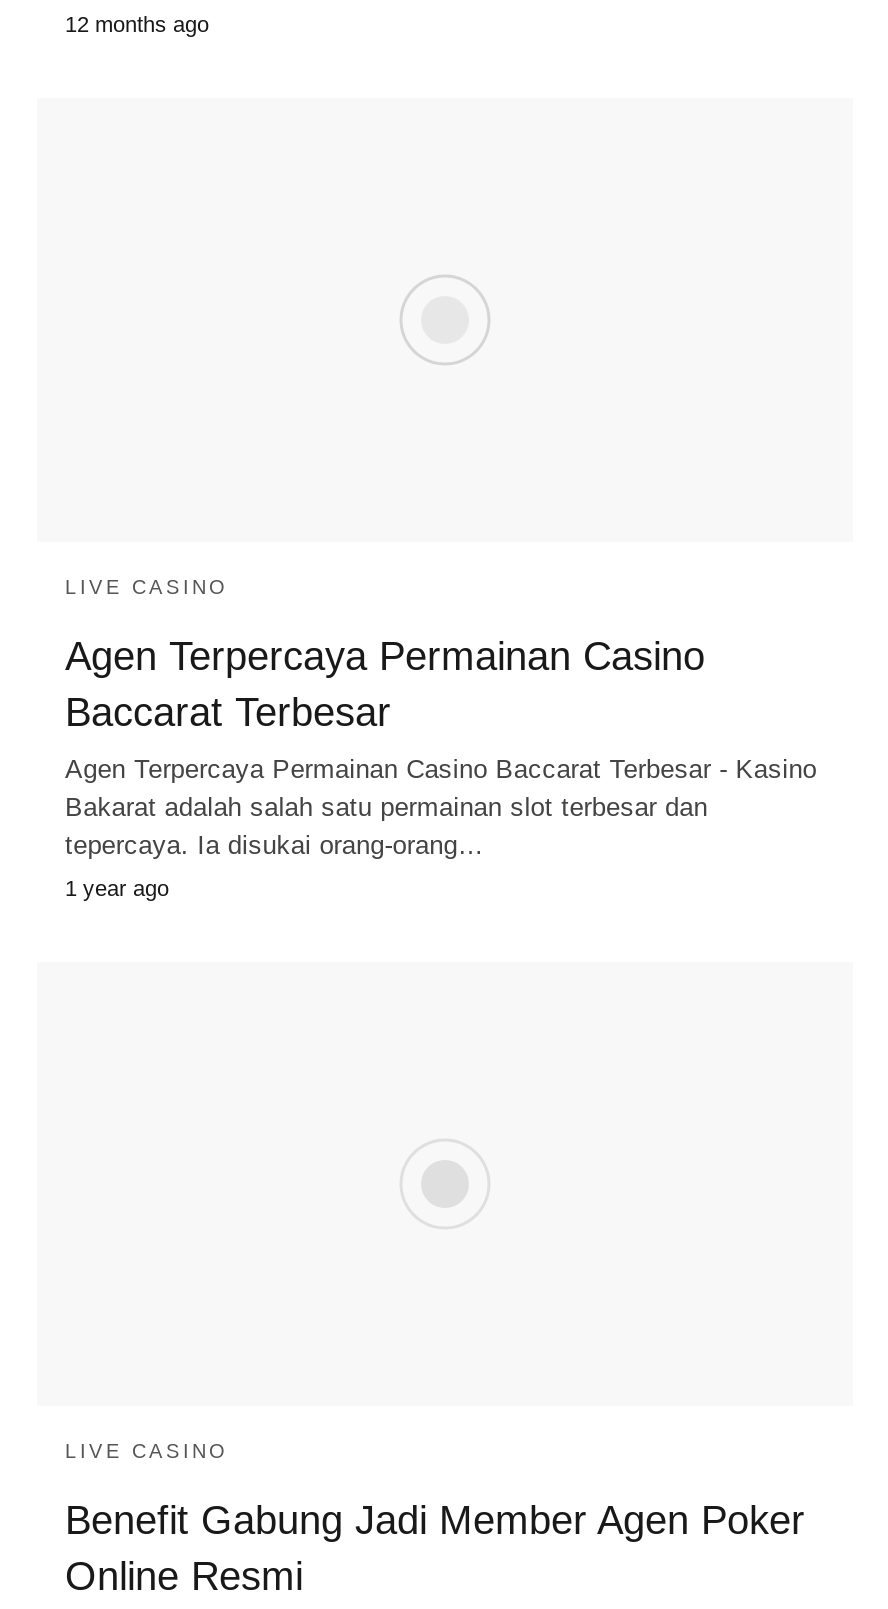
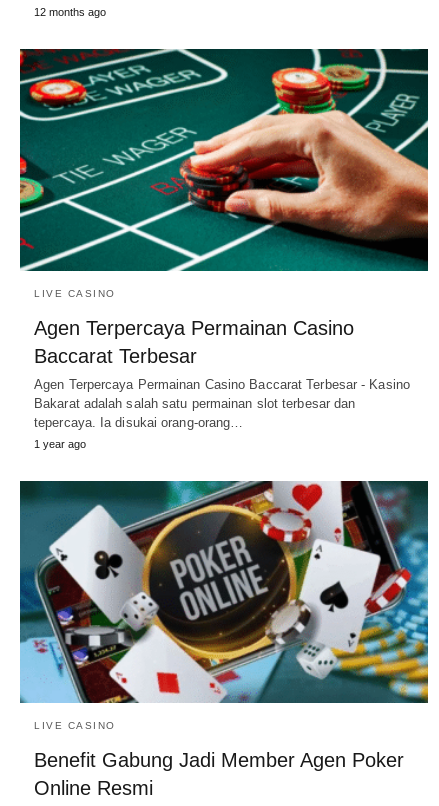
none -> [19,48,429,272] [image]
none -> [19,480,429,704] [image]

